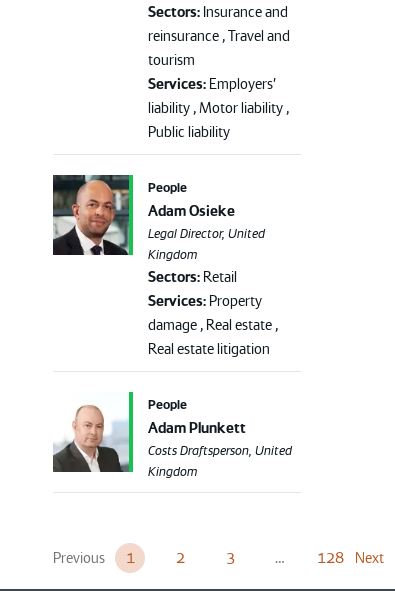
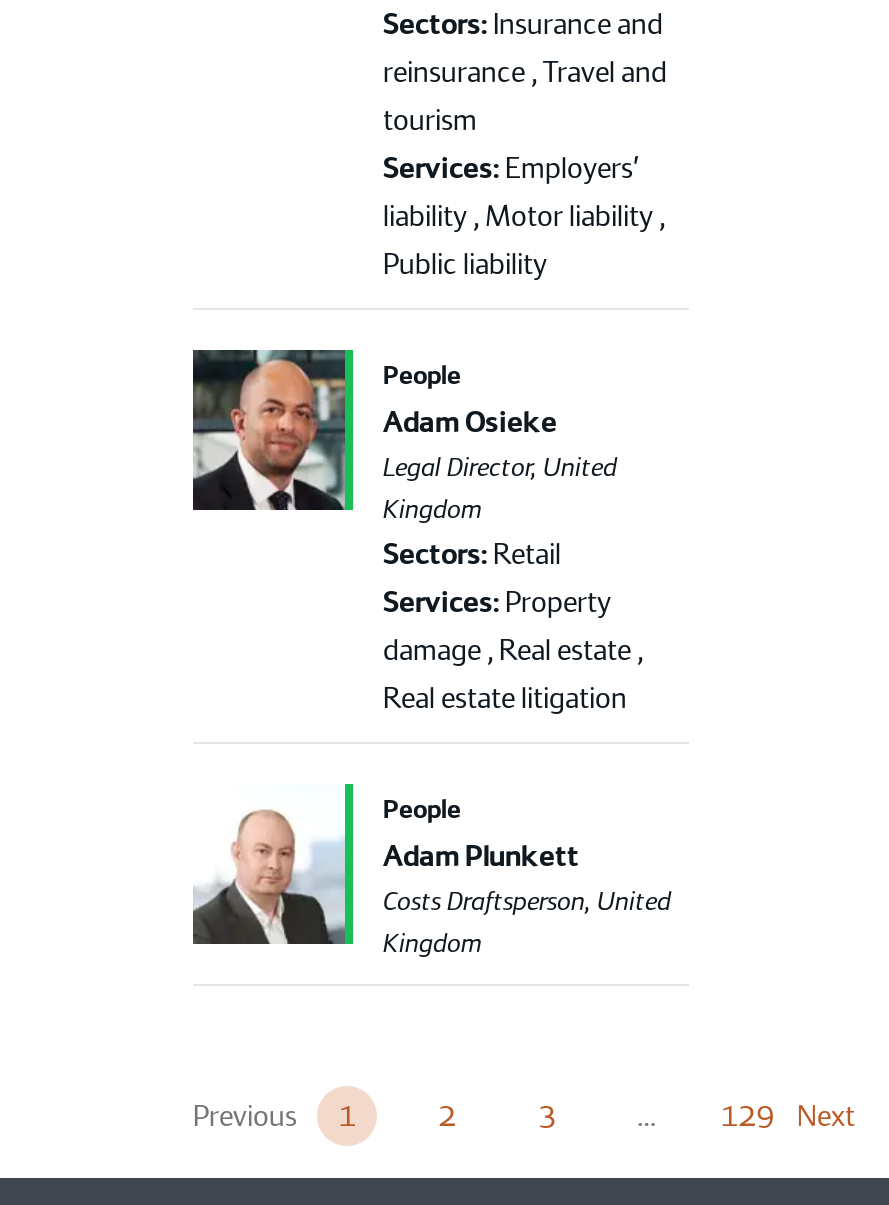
[316,550,343,566] 128 -> [720,1100,774,1132] 129

